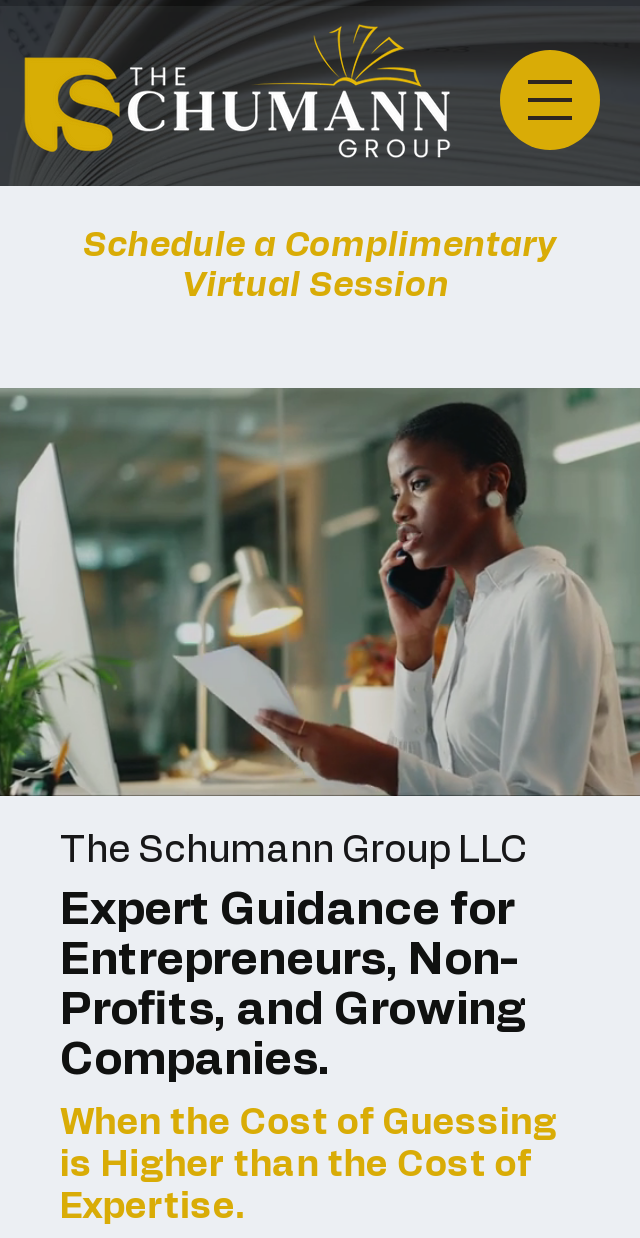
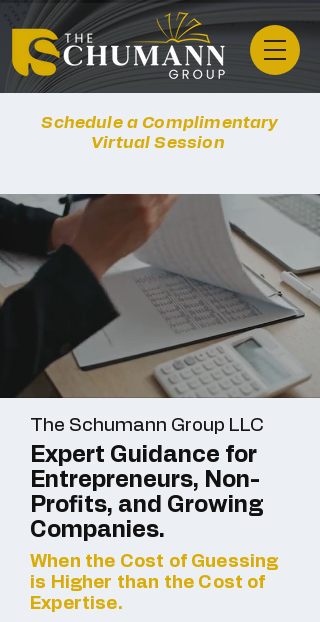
[6,388,634,796] [image] -> [3,194,317,398] [image]

